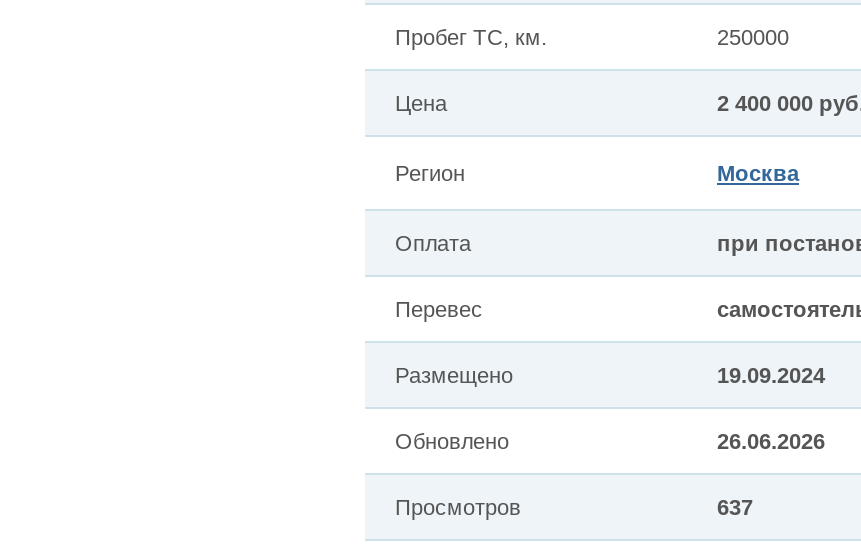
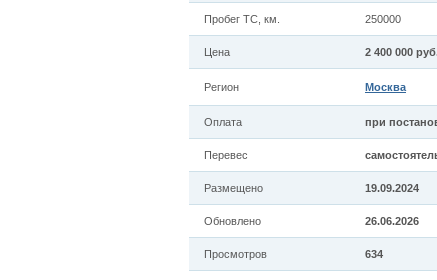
[717,494,753,518] 637 -> [365,248,383,260] 634

